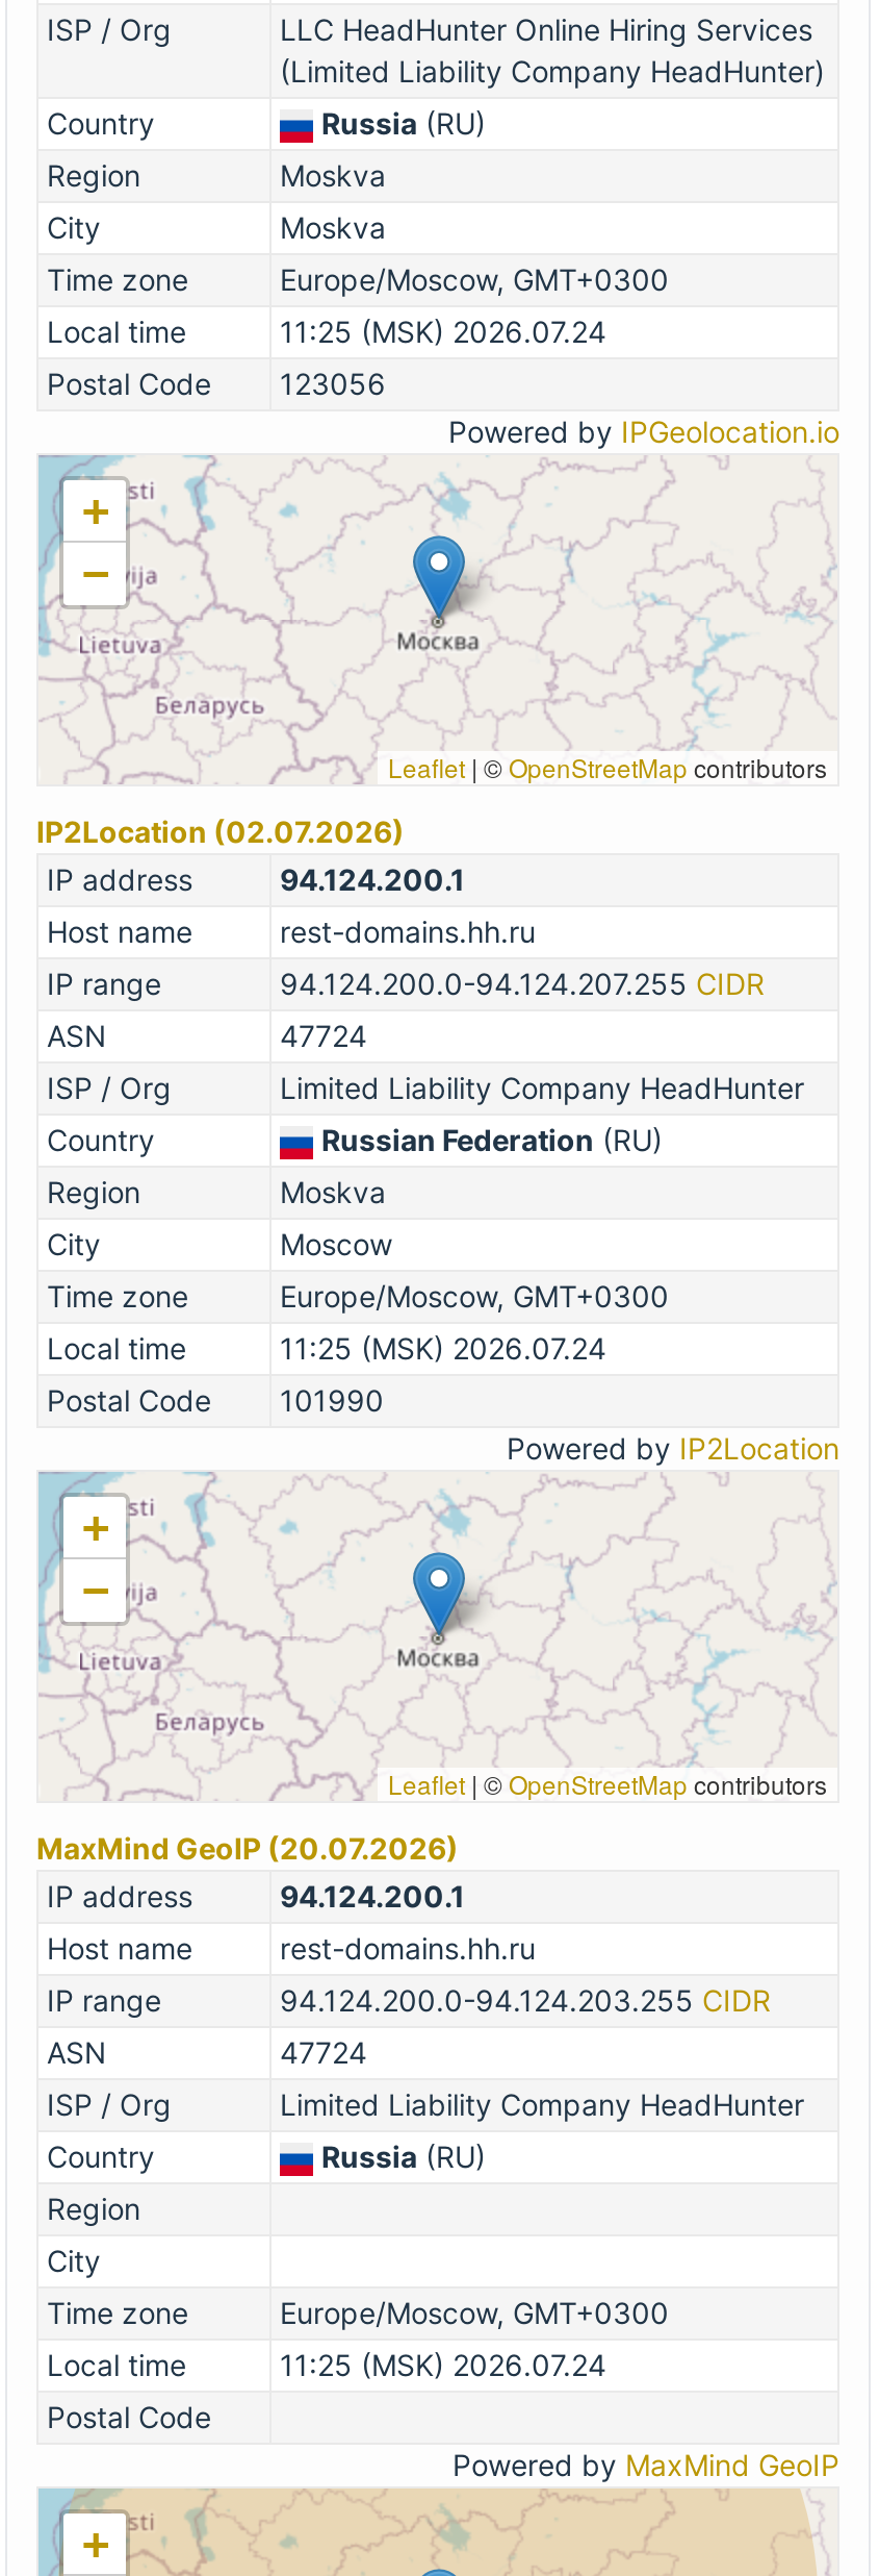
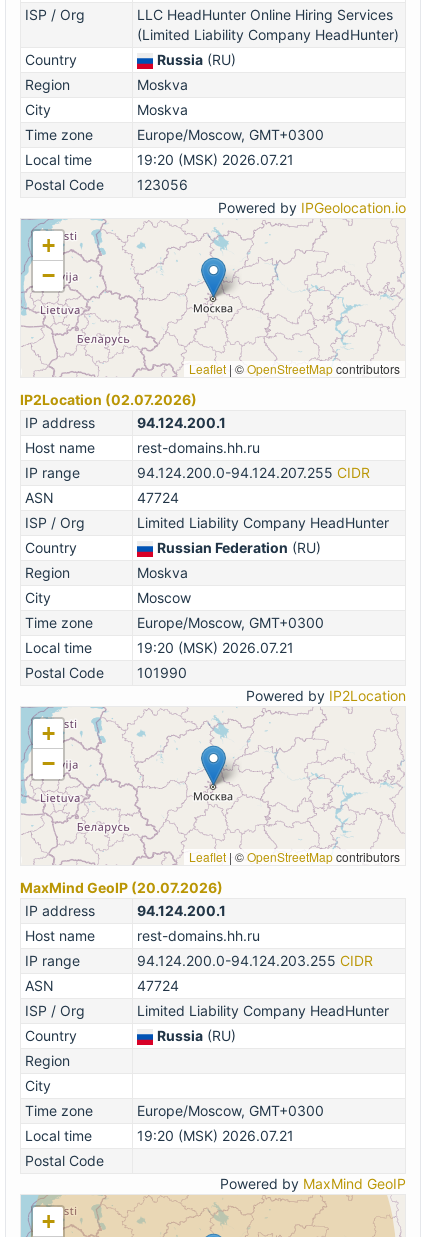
[280,314,606,349] 11:25 (MSK) 2026.07.24 -> [137,151,294,168] 19:20 (MSK) 2026.07.21
[280,1331,606,1366] 11:25 (MSK) 2026.07.24 -> [137,639,294,656] 19:20 (MSK) 2026.07.21
[280,2347,606,2383] 11:25 (MSK) 2026.07.24 -> [137,1127,294,1144] 19:20 (MSK) 2026.07.21

